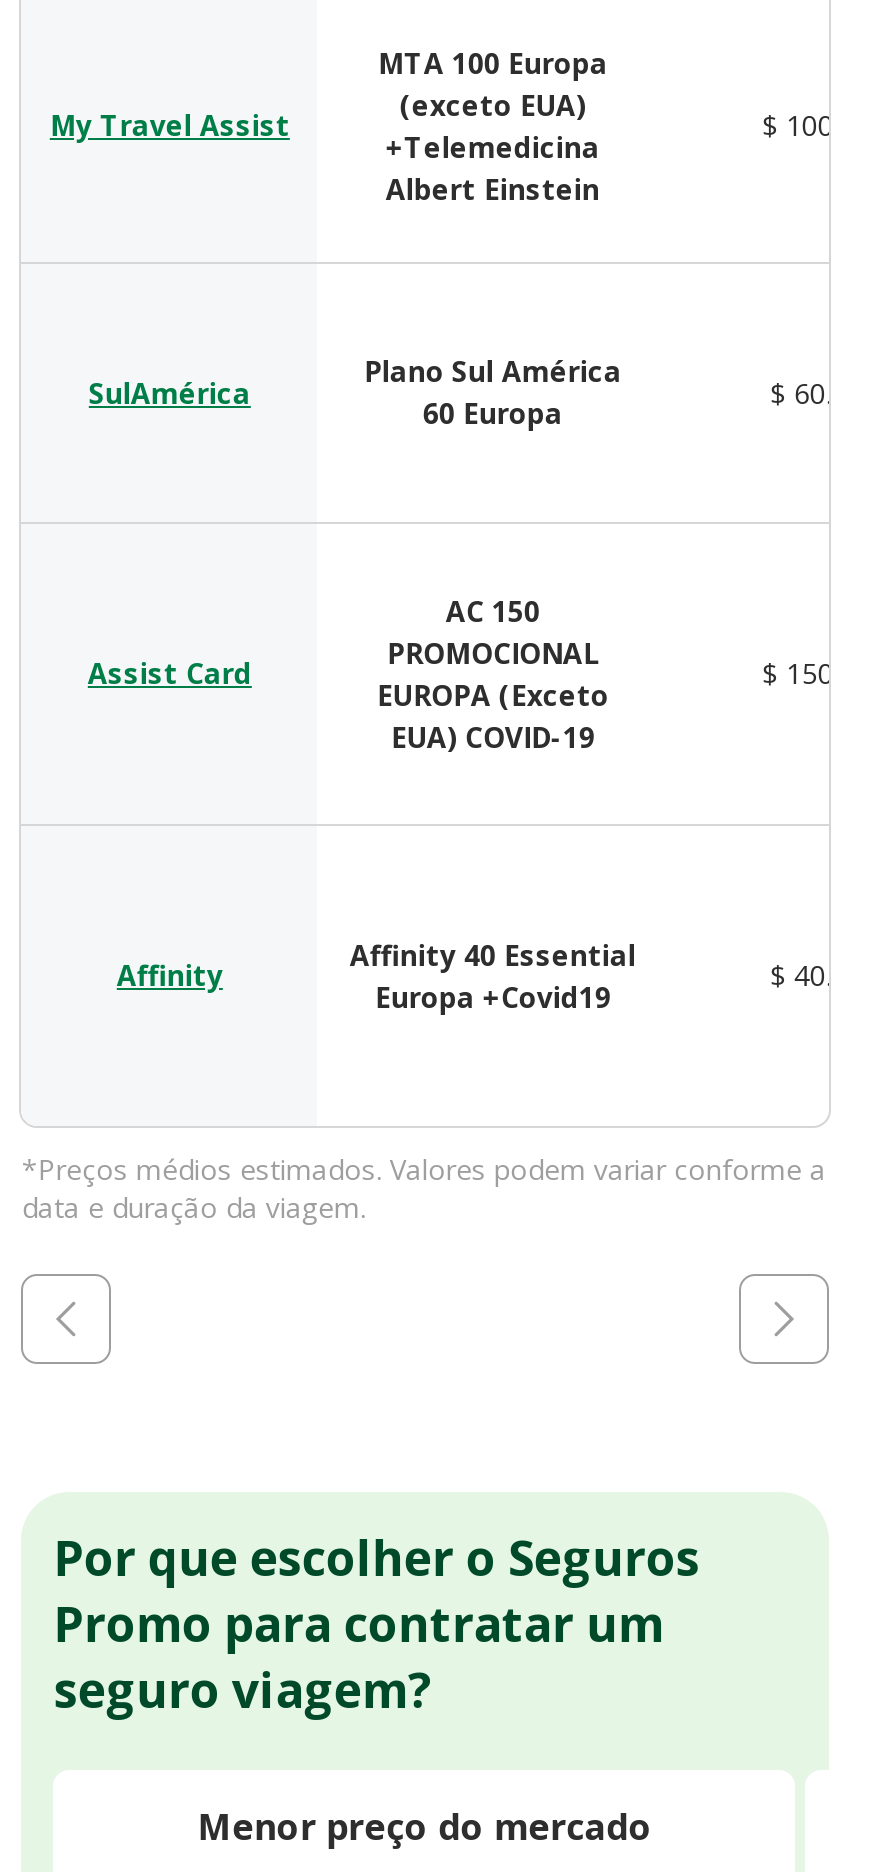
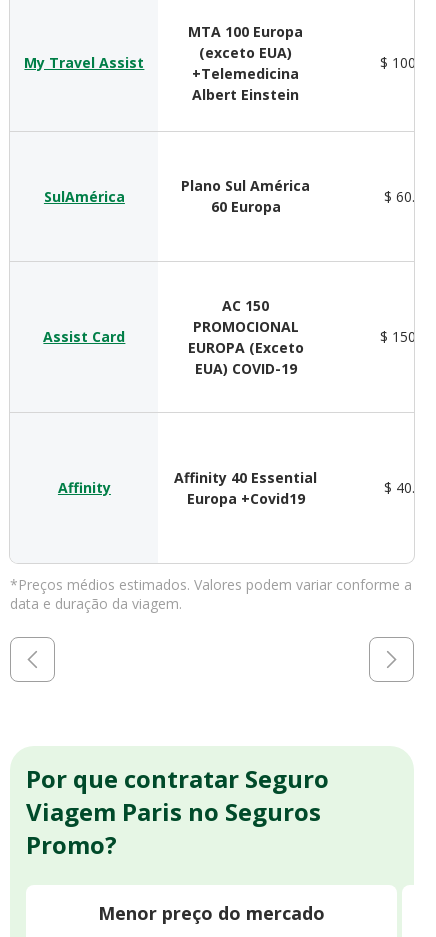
[54,1525,700,1723] Por que escolher o Seguros | Promo para contratar um | seguro viagem? -> [26,762,329,861] Por que contratar Seguro | Viagem Paris no Seguros | Promo?

